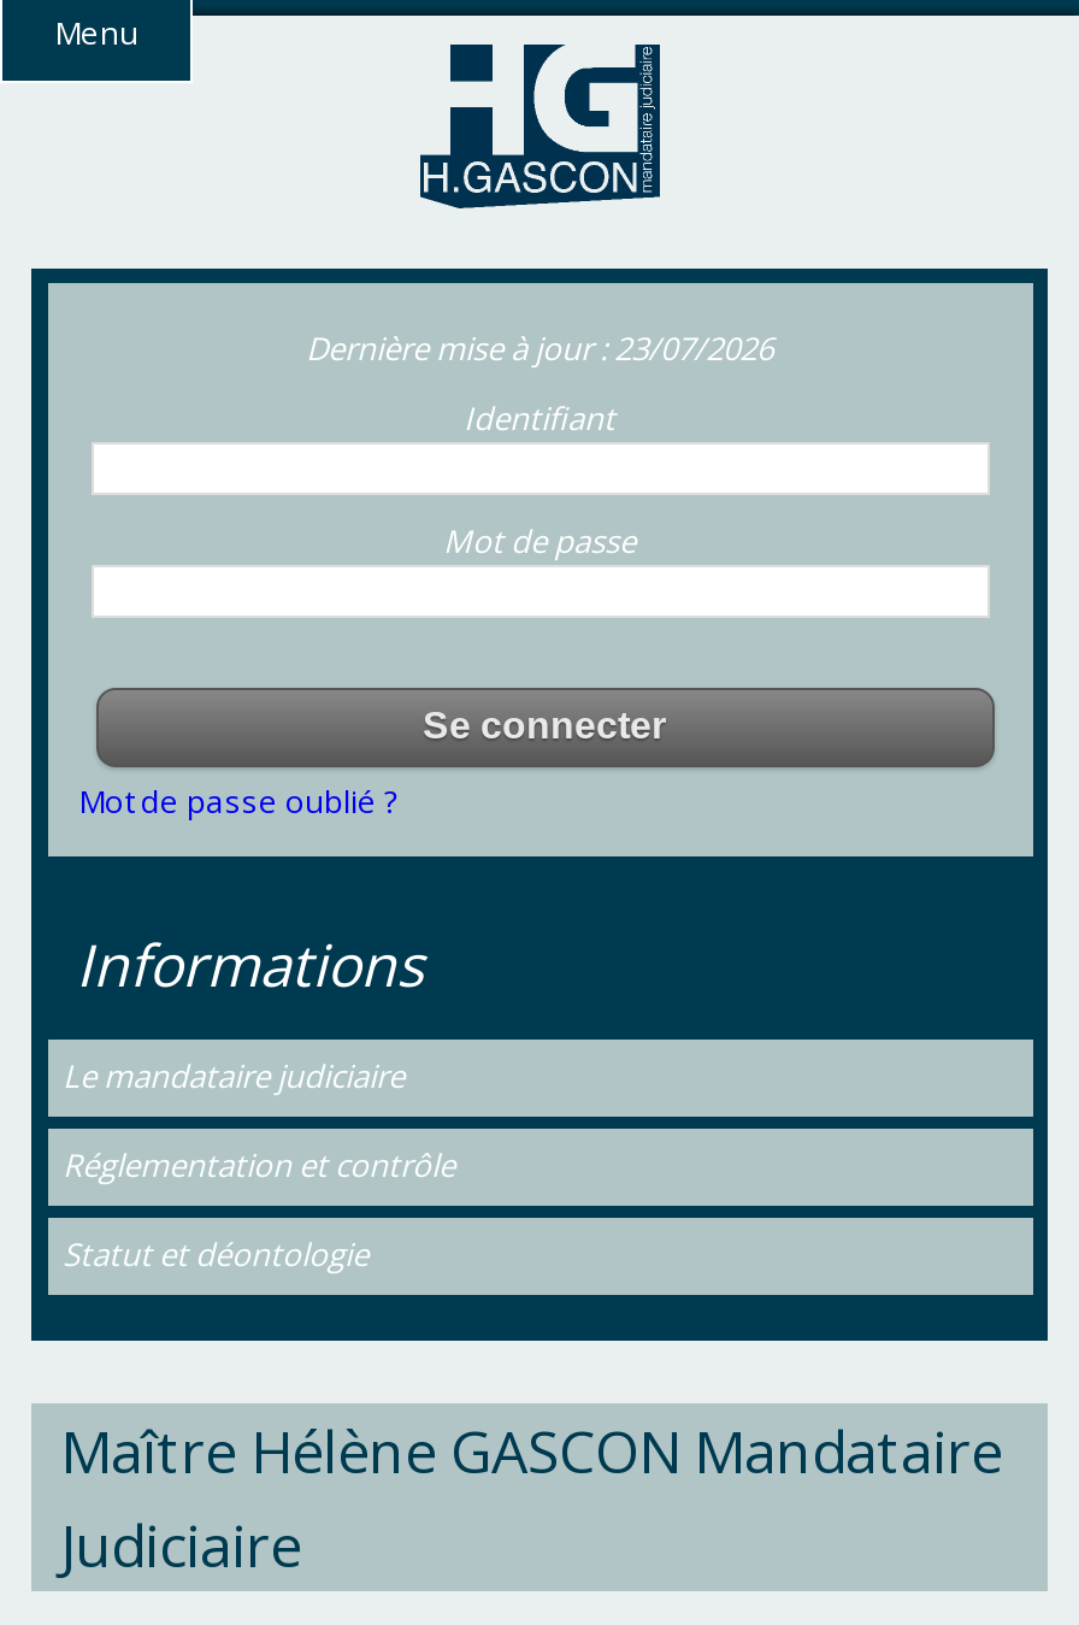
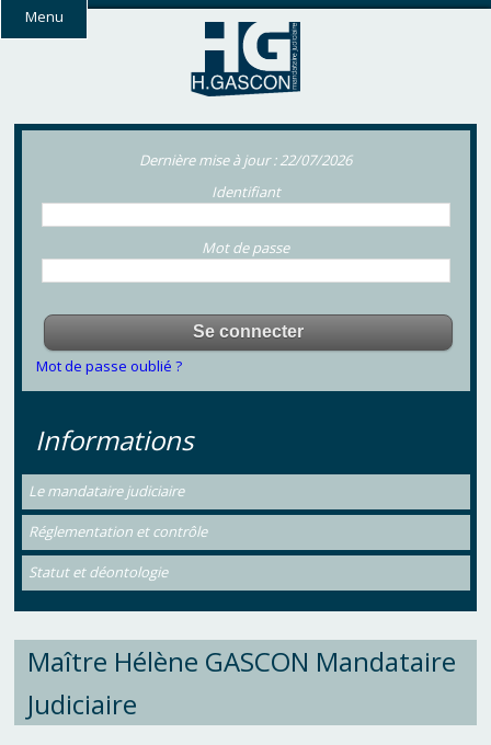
[306,327,773,370] Dernière mise à jour : 23/07/2026 -> [139,150,352,170] Dernière mise à jour : 22/07/2026

